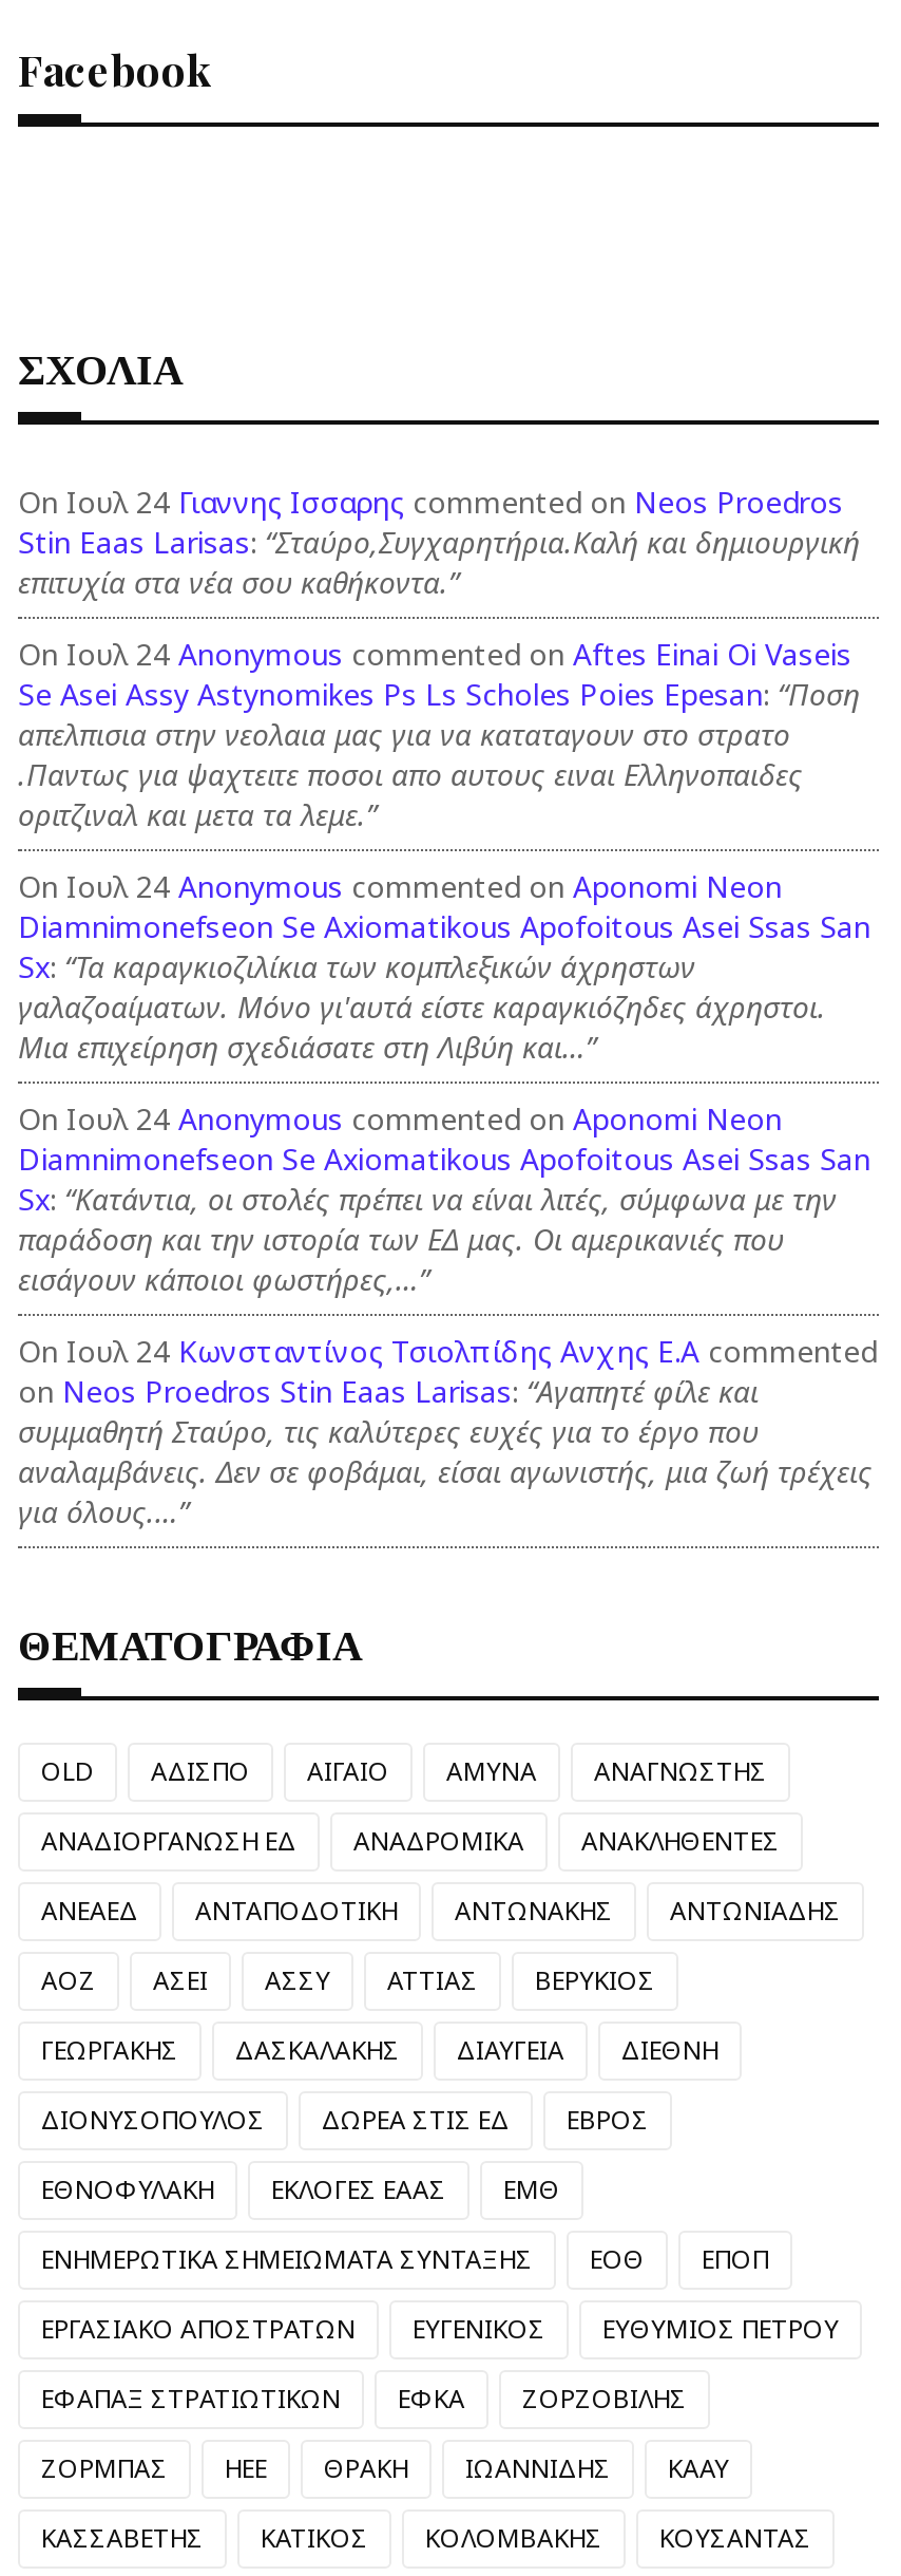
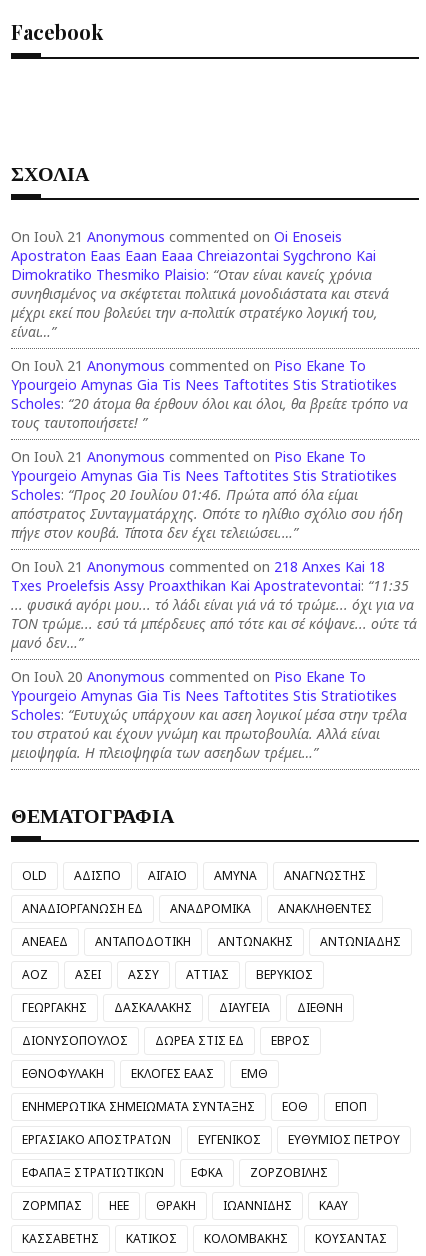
[18,482,860,603] On Ιουλ 24 Γιαννης Ισσαρης commented on Neos Proedros | Stin Eaas Larisas: “Σταύρο,Συγχαρητήρια.Καλή και δημιουργική | επιτυχία στα νέα σου καθήκοντα.” -> [11,227,389,341] On Ιουλ 21 Anonymous commented on Oi Enoseis | Apostraton Eaas Eaan Eaaa Chreiazontai Sygchrono Kai | Dimokratiko Thesmiko Plaisio: “Οταν είναι κανείς χρόνια | συνηθισμένος να σκέφτεται πολιτικά μονοδιάστατα και στενά | μέχρι εκεί που βολεύει την α-πολιτίκ στρατέγκο λογική του, | είναι…”
[18,634,860,835] On Ιουλ 24 Anonymous commented on Aftes Einai Oi Vaseis | Se Asei Assy Astynomikes Ps Ls Scholes Poies Epesan: “Ποση | απελπισια στην νεολαια μας για να καταταγουν στο στρατο | .Παντως για ψαχτειτε ποσοι απο αυτους ειναι Ελληνοπαιδες | οριτζιναλ και μετα τα λεμε.” -> [11,356,408,432] On Ιουλ 21 Anonymous commented on Piso Ekane To | Ypourgeio Amynas Gia Tis Nees Taftotites Stis Stratiotikes | Scholes: “20 άτομα θα έρθουν όλοι και όλοι, θα βρείτε τρόπο να | τους ταυτοποιήσετε! ”
[18,867,870,1067] On Ιουλ 24 Anonymous commented on Aponomi Neon | Diamnimonefseon Se Axiomatikous Apofoitous Asei Ssas San | Sx: “Τα καραγκιοζιλίκια των κομπλεξικών άχρηστων | γαλαζοαίματων. Μόνο γι'αυτά είστε καραγκιόζηδες άχρηστοι. | Μια επιχείρηση σχεδιάσατε στη Λιβύη και…” -> [11,447,403,542] On Ιουλ 21 Anonymous commented on Piso Ekane To | Ypourgeio Amynas Gia Tis Nees Taftotites Stis Stratiotikes | Scholes: “Προς 20 Ιουλίου 01:46. Πρώτα από όλα είμαι | απόστρατος Συνταγματάρχης. Οπότε το ηλίθιο σχόλιο σου ήδη | πήγε στον κουβά. Τίποτα δεν έχει τελειώσει.…”
[18,1099,870,1300] On Ιουλ 24 Anonymous commented on Aponomi Neon | Diamnimonefseon Se Axiomatikous Apofoitous Asei Ssas San | Sx: “Κατάντια, οι στολές πρέπει να είναι λιτές, σύμφωνα με την | παράδοση και την ιστορία των ΕΔ μας. Οι αμερικανιές που | εισάγουν κάποιοι φωστήρες,…” -> [11,557,417,652] On Ιουλ 21 Anonymous commented on 218 Anxes Kai 18 | Txes Proelefsis Assy Proaxthikan Kai Apostratevontai: “11:35 | ... φυσικά αγόρι μου... τό λάδι είναι γιά νά τό τρώμε... όχι για να | ΤΟΝ τρώμε... εσύ τά μπέρδευες από τότε και σέ κόψανε... ούτε τά | μανό δεν…”
[18,1331,877,1532] On Ιουλ 24 Κωνσταντίνος Τσιολπίδης Ανχης Ε.α commented | on Neos Proedros Stin Eaas Larisas: “Αγαπητέ φίλε και | συμμαθητή Σταύρο, τις καλύτερες ευχές για το έργο που | αναλαμβάνεις. Δεν σε φοβάμαι, είσαι αγωνιστής, μια ζωή τρέχεις | για όλους.…” -> [11,667,407,762] On Ιουλ 20 Anonymous commented on Piso Ekane To | Ypourgeio Amynas Gia Tis Nees Taftotites Stis Stratiotikes | Scholes: “Ευτυχώς υπάρχουν και ασεη λογικοί μέσα στην τρέλα | του στρατού και έχουν γνώμη και πρωτοβουλία. Αλλά είναι | μειοψηφία. Η πλειοψηφία των ασεηδων τρέμει…”

